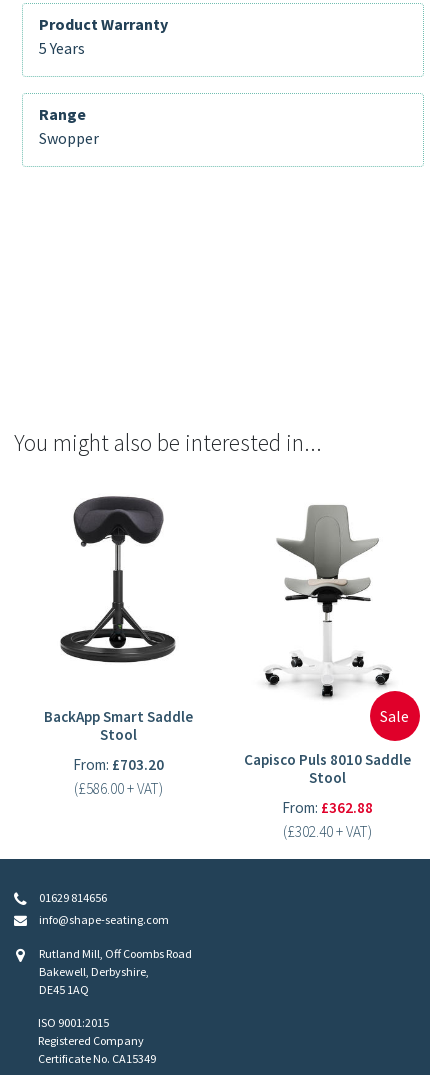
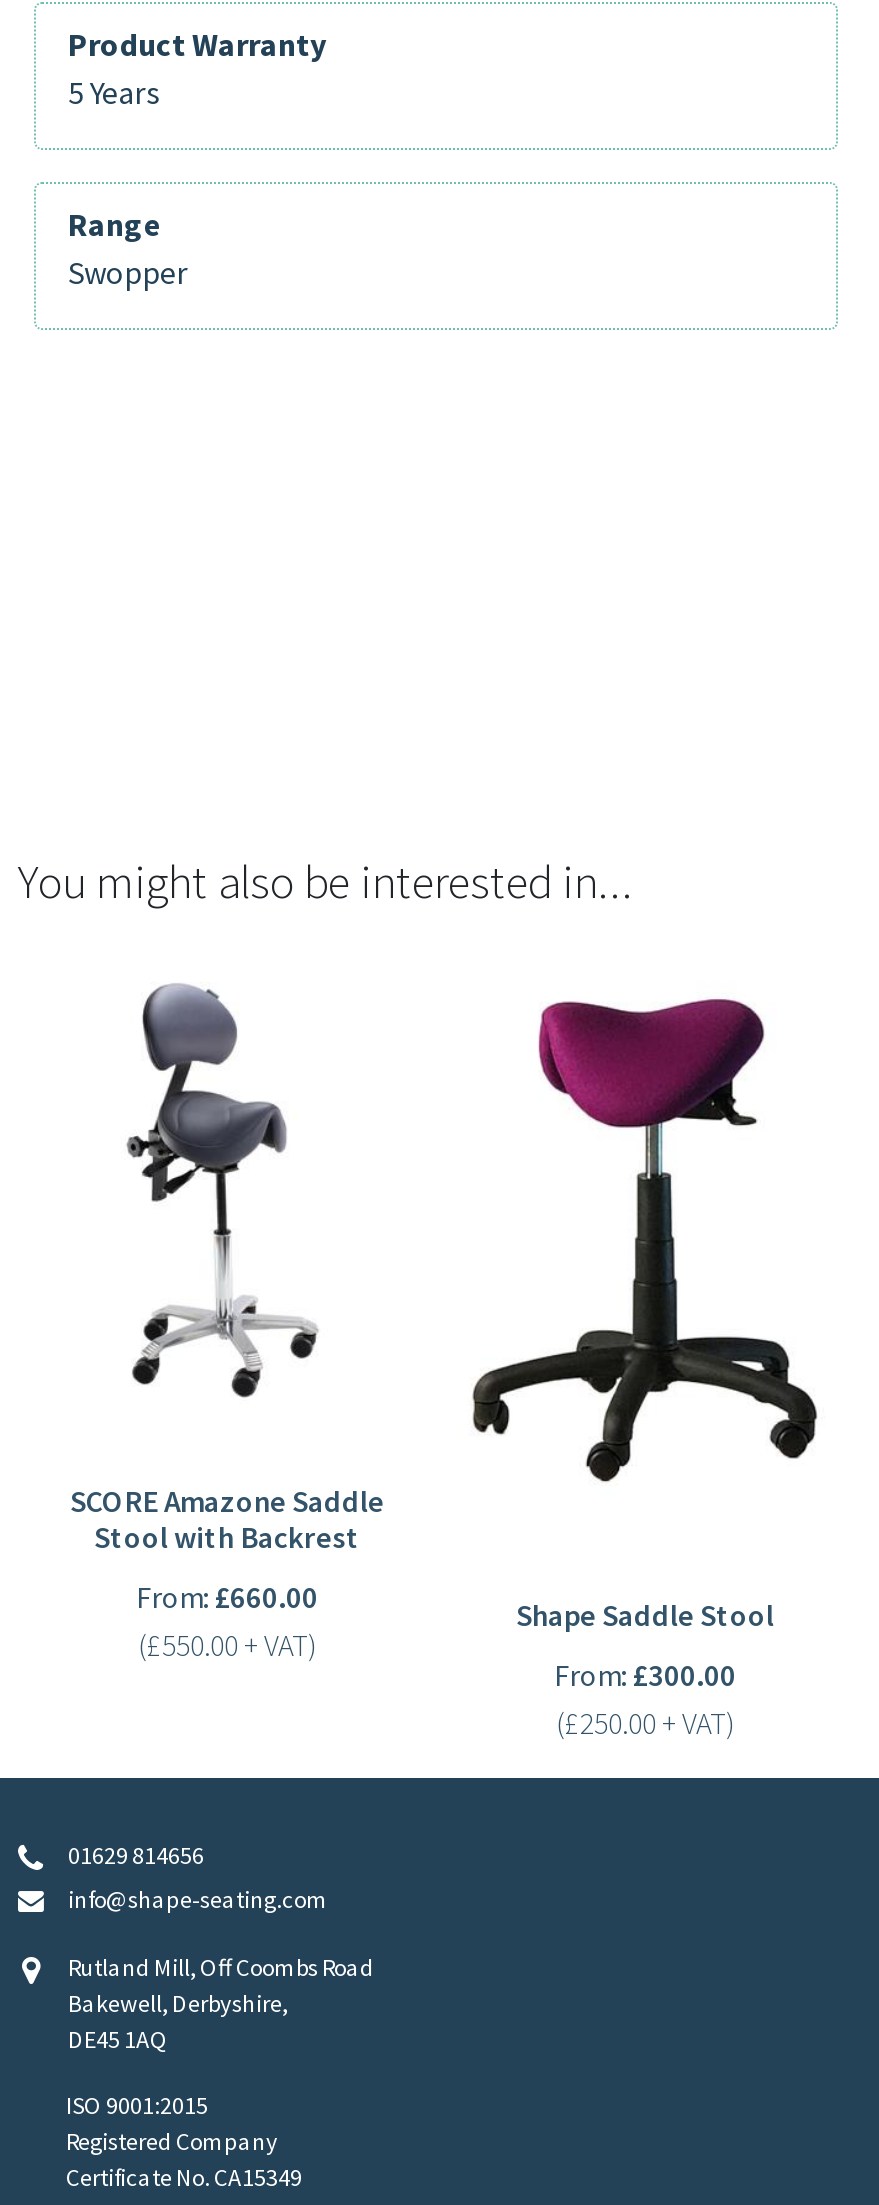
[59,494,176,669] [image] -> [126,982,318,1396] [image]
[253,501,421,742] [image] -> [470,996,820,1482] [image]
[44,707,193,744] BackApp Smart Saddle | Stool -> [70,1482,384,1556] SCORE Amazone Saddle | Stool with Backrest
[73,755,164,798] From: £703.20 | (£586.00 + VAT) -> [136,1578,318,1664] From: £660.00 | (£550.00 + VAT)
[244,750,411,787] Capisco Puls 8010 Saddle | Stool -> [516,1596,774,1634] Shape Saddle Stool
[282,798,373,841] From: £362.88 | (£302.40 + VAT) -> [554,1656,736,1742] From: £300.00 | (£250.00 + VAT)

